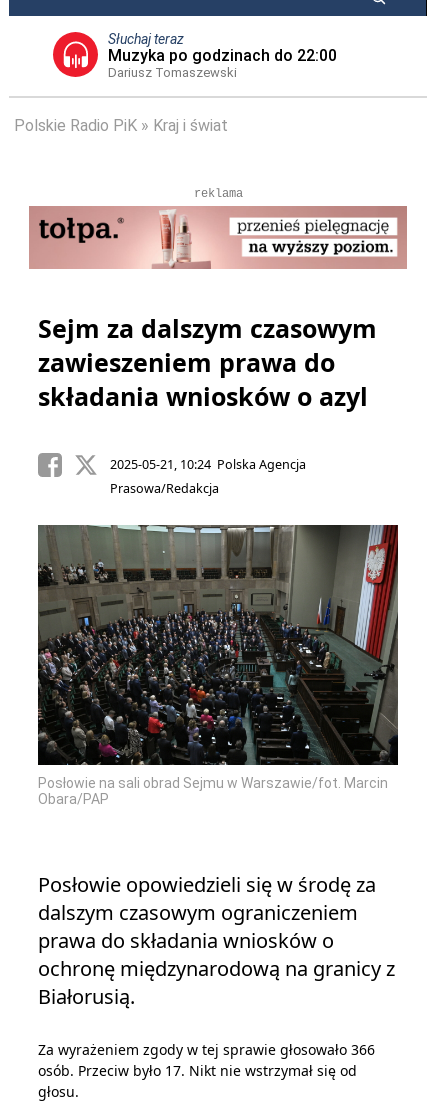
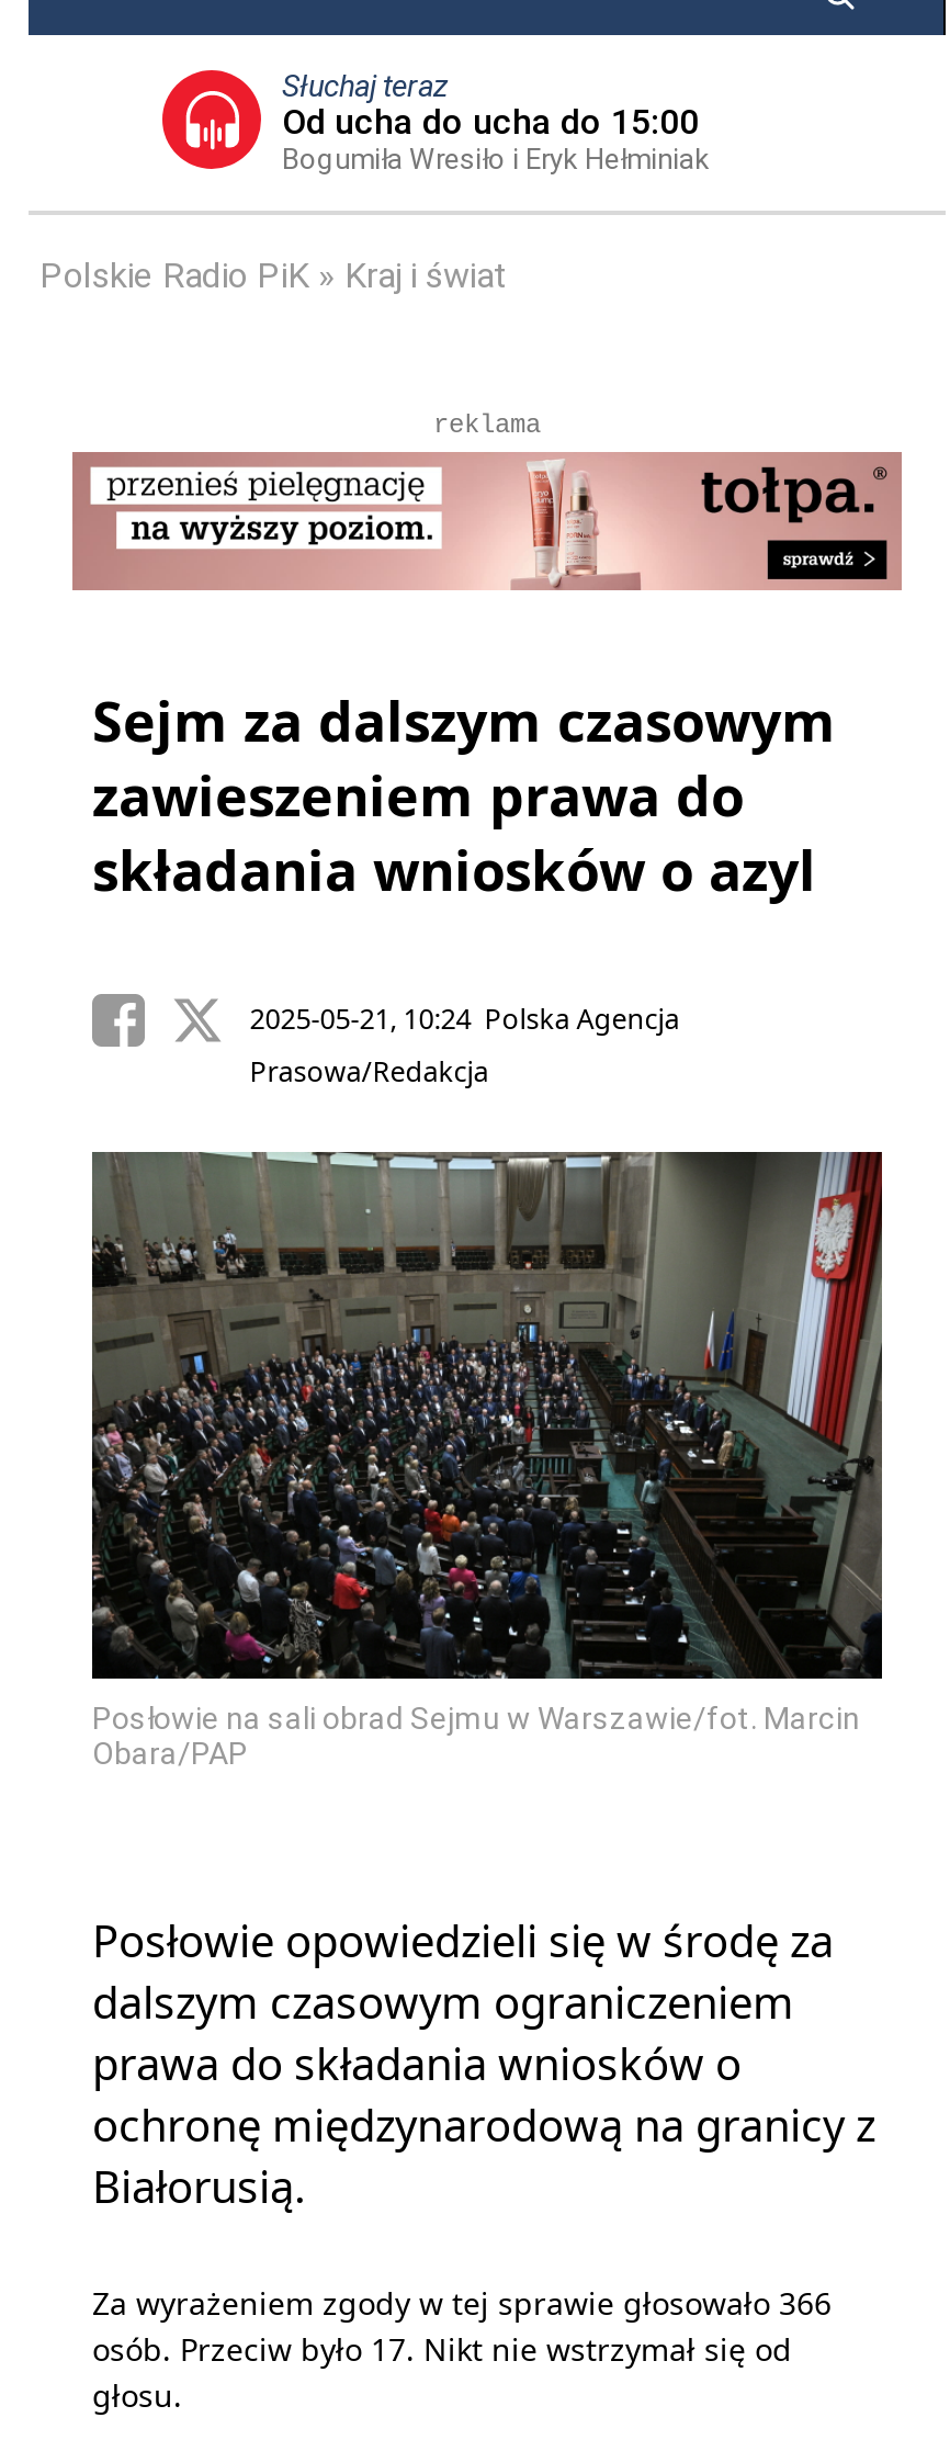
[52,31,336,80] [image] | Muzyka po godzinach do 22:00 | Dariusz Tomaszewski -> [125,68,710,176] [image] | Od ucha do ucha do 15:00 | Bogumiła Wresiło i Eryk Hełminiak
[38,209,211,269] [image] -> [90,461,470,588] [image]
[226,209,400,268] [image] -> [505,459,889,590] [image]

